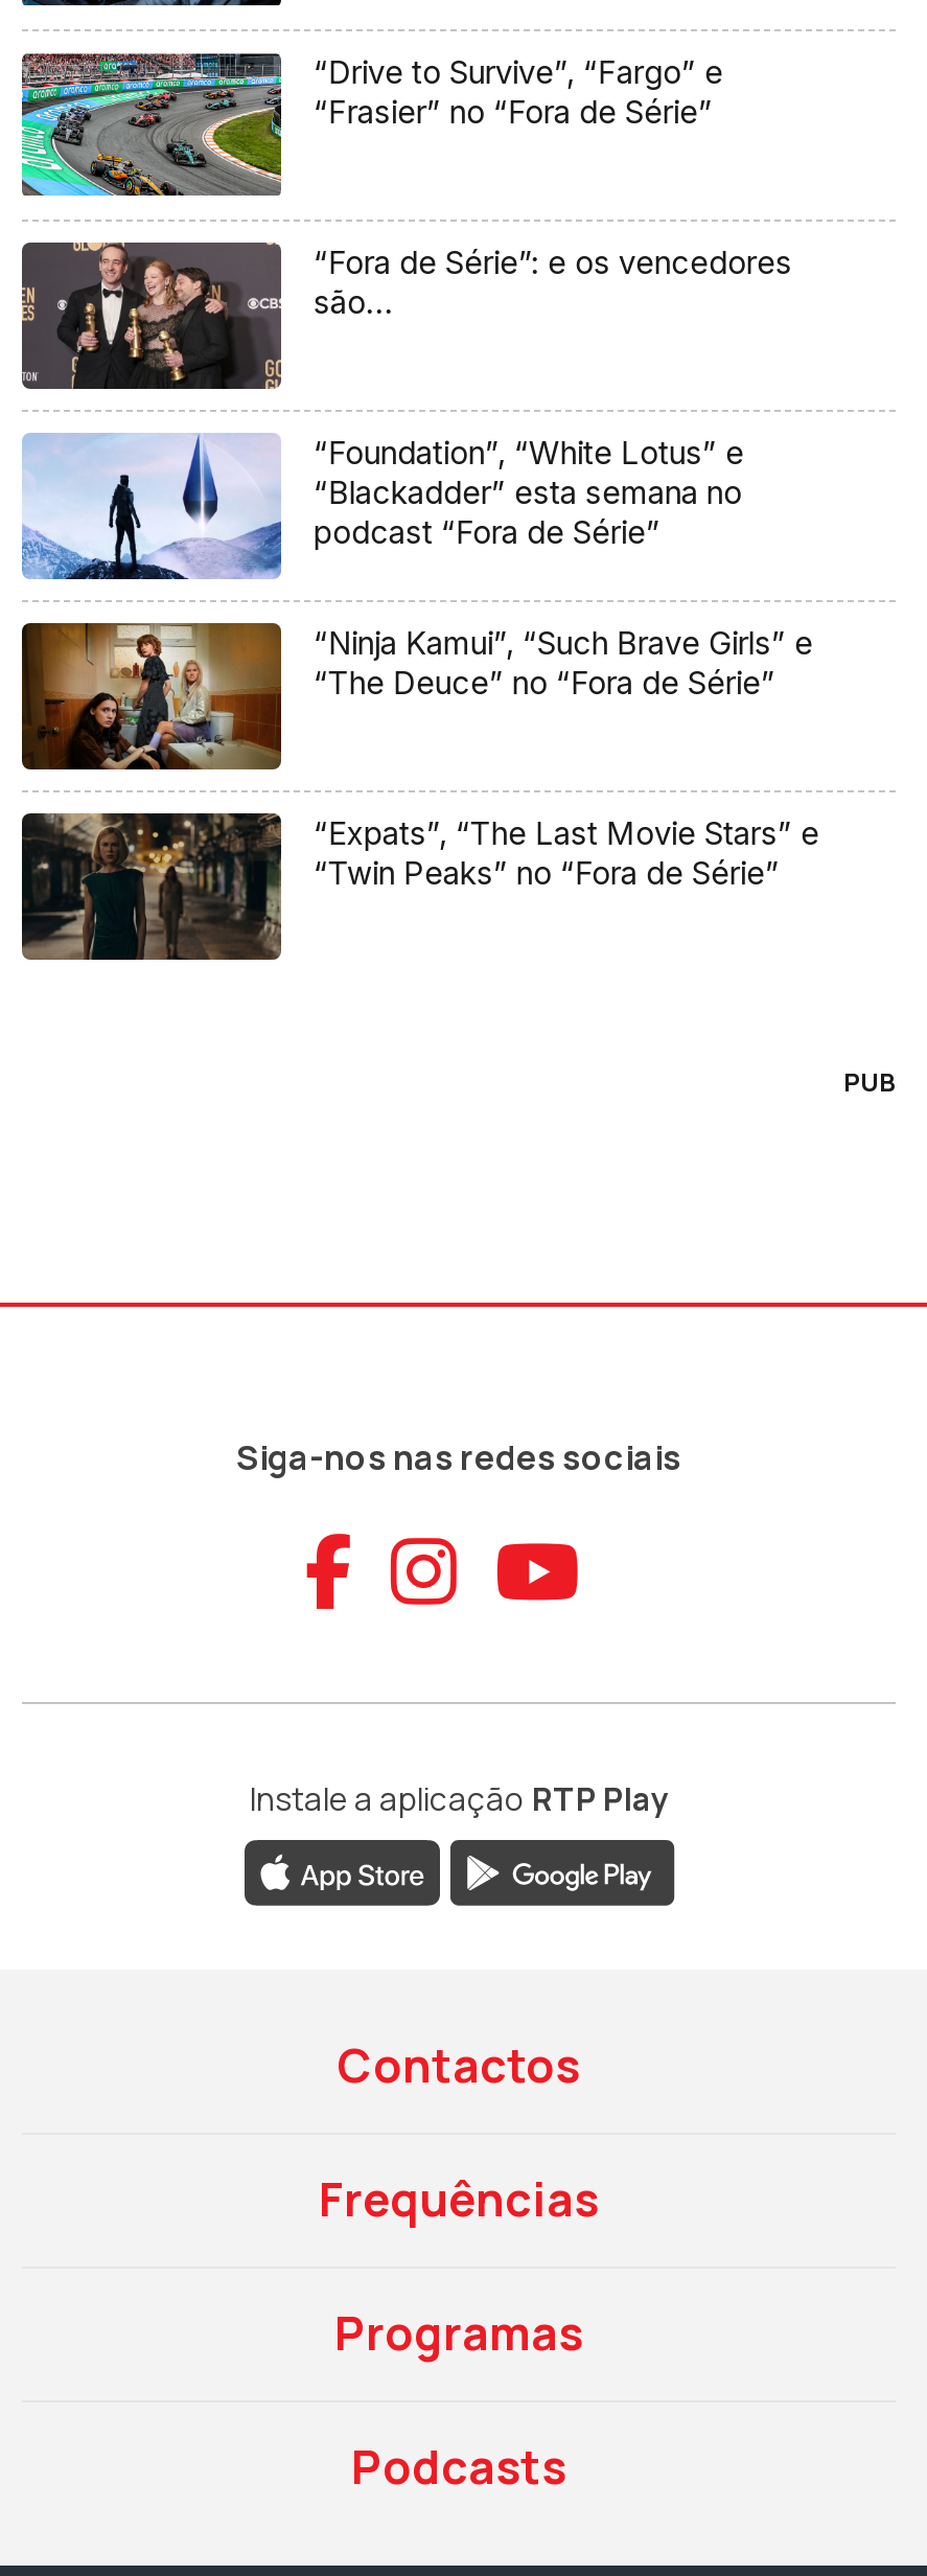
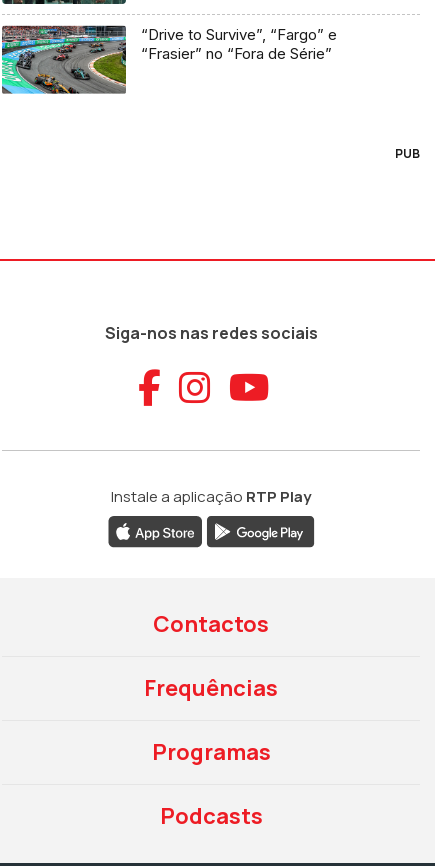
[22,240,792,391] [image] | “Fora de Série”: e os vencedores | são… -> none
[22,433,813,703] [image] | “Foundation”, “White Lotus” e | “Blackadder” esta semana no | podcast “Fora de Série” | “Ninja Kamui”, “Such Brave Girls” e | “The Deuce” no “Fora de Série” -> none
[20,621,819,893] [image] | “Expats”, “The Last Movie Stars” e | “Twin Peaks” no “Fora de Série” -> none
[20,811,283,962] [image] -> none

